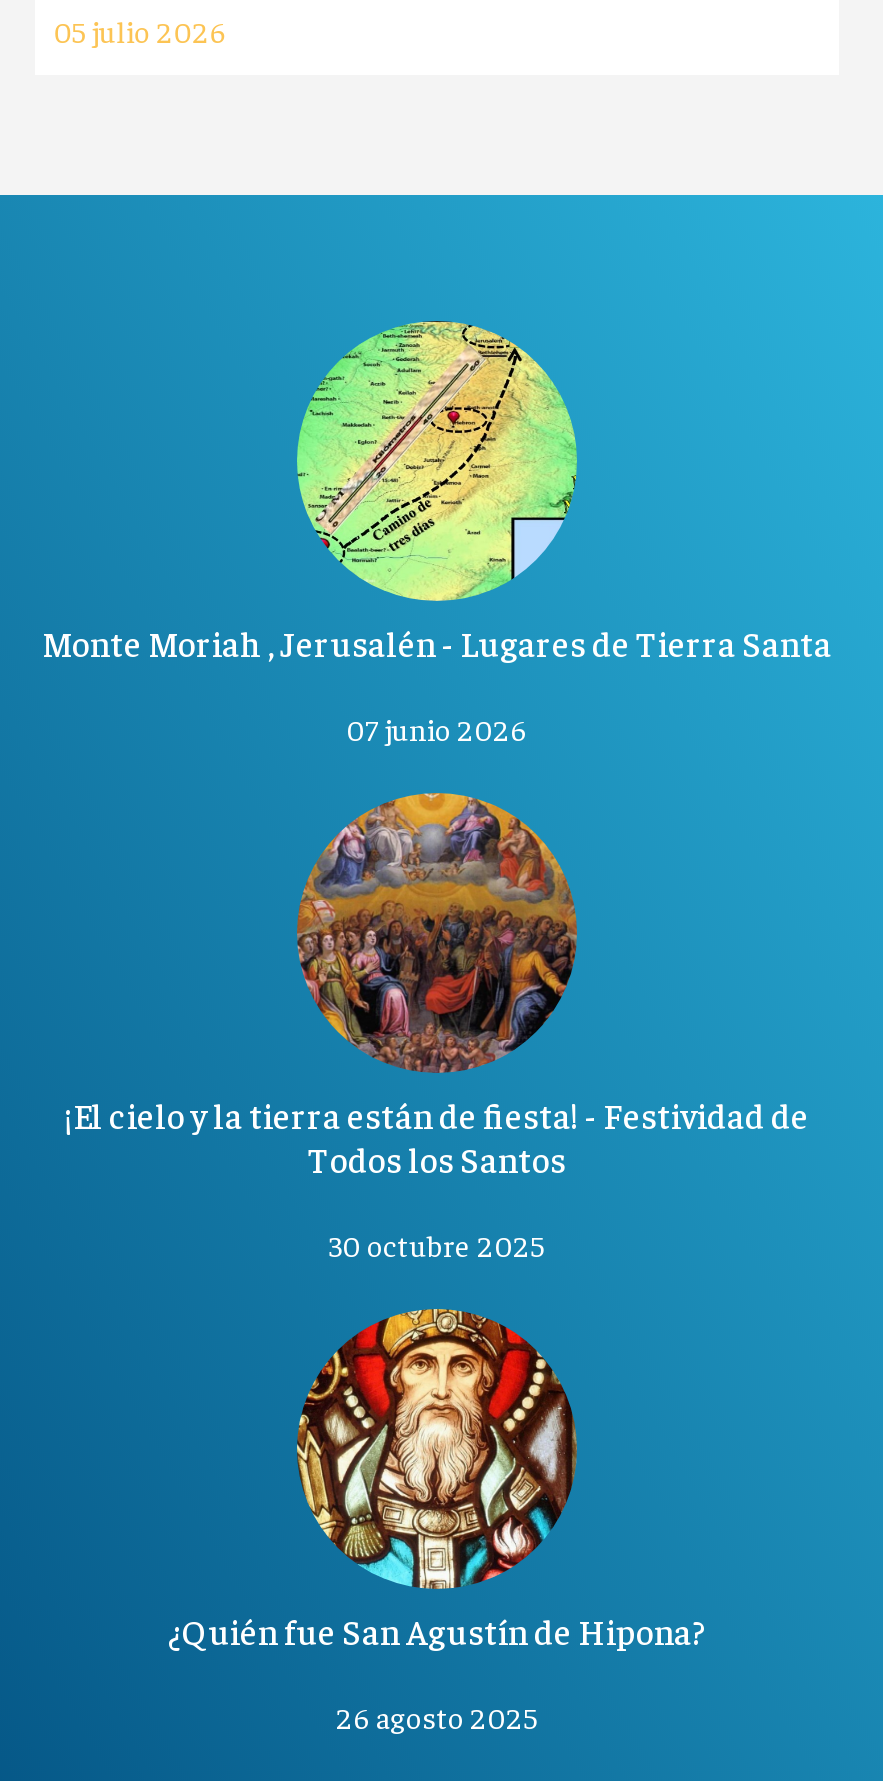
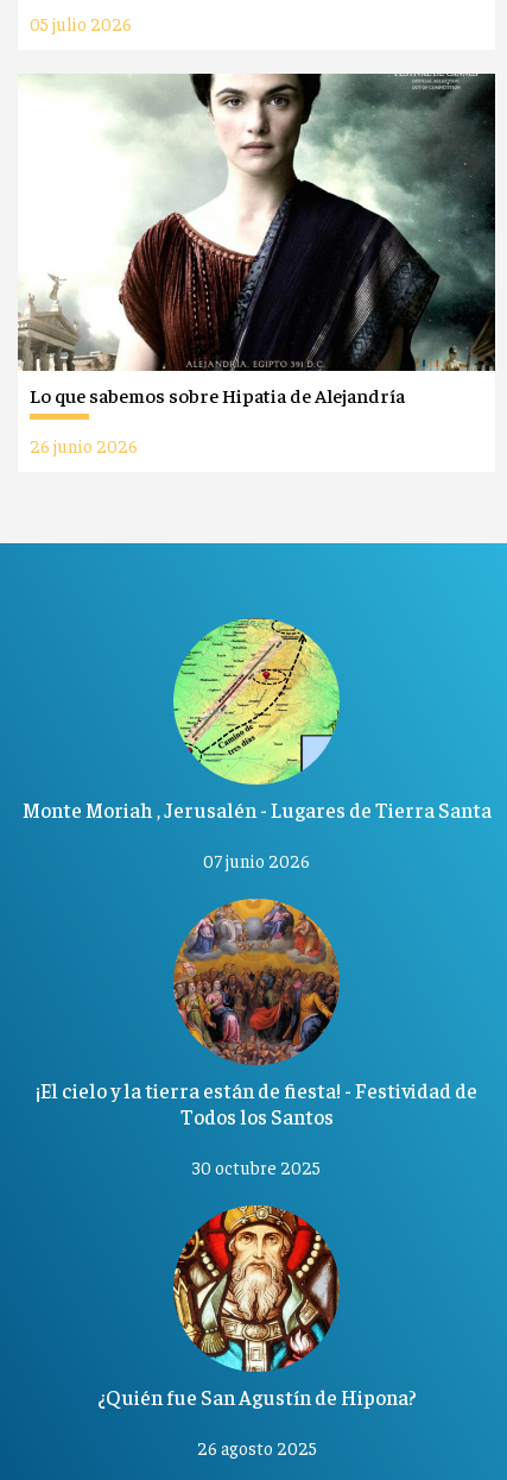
none -> [17,73,496,457] [image] | Lo que sabemos sobre Hipatia de Alejandría | 26 junio 2026

